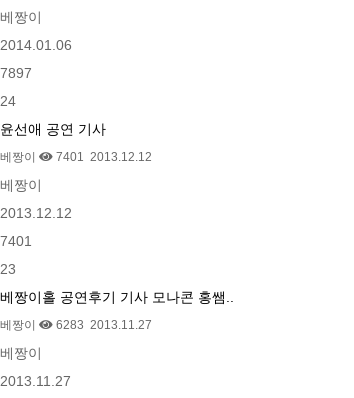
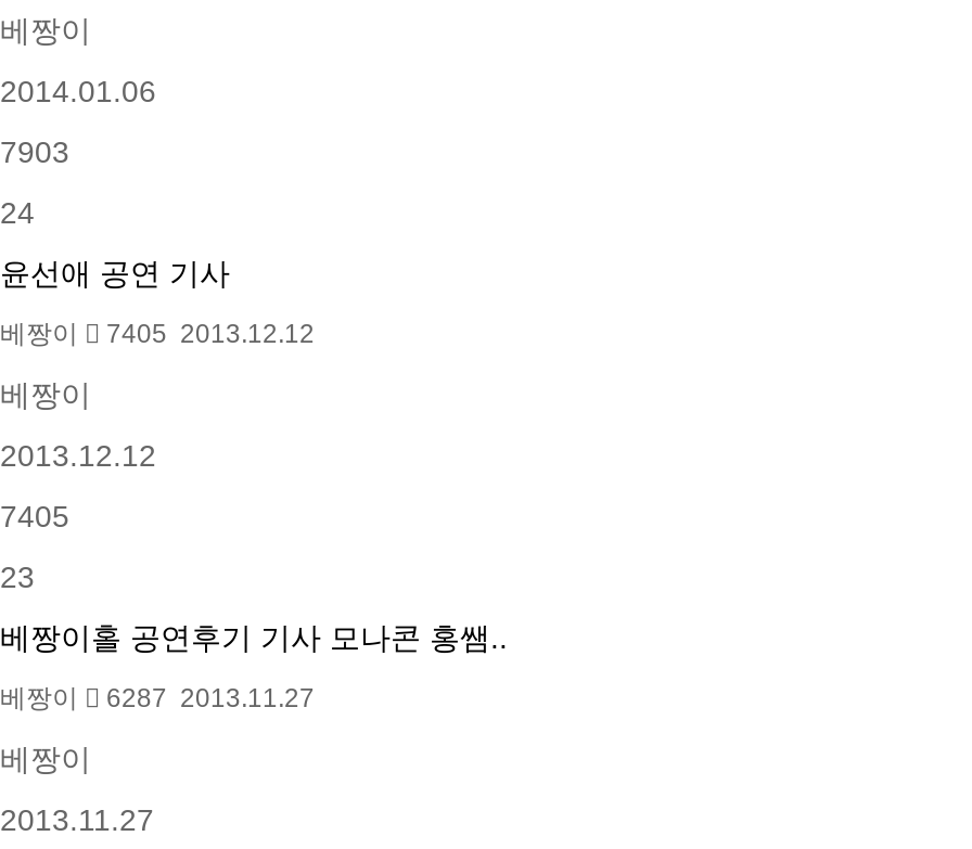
[0,65,32,81] 7897 -> [0,134,69,169] 7903
[0,150,152,164] 베짱이 7401 2013.12.12 -> [0,319,315,349] 베짱이 7405 2013.12.12
[0,233,32,249] 7401 -> [0,499,69,533] 7405
[0,318,152,332] 베짱이 6283 2013.11.27 -> [0,683,315,713] 베짱이 6287 2013.11.27

